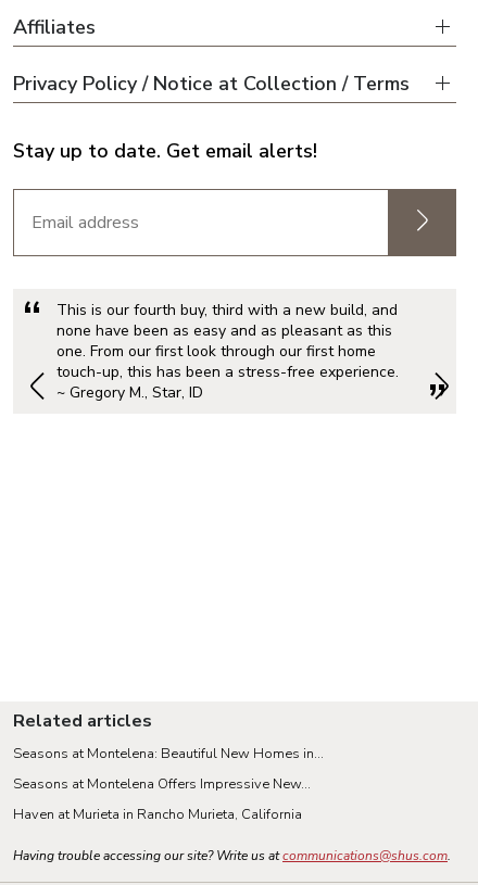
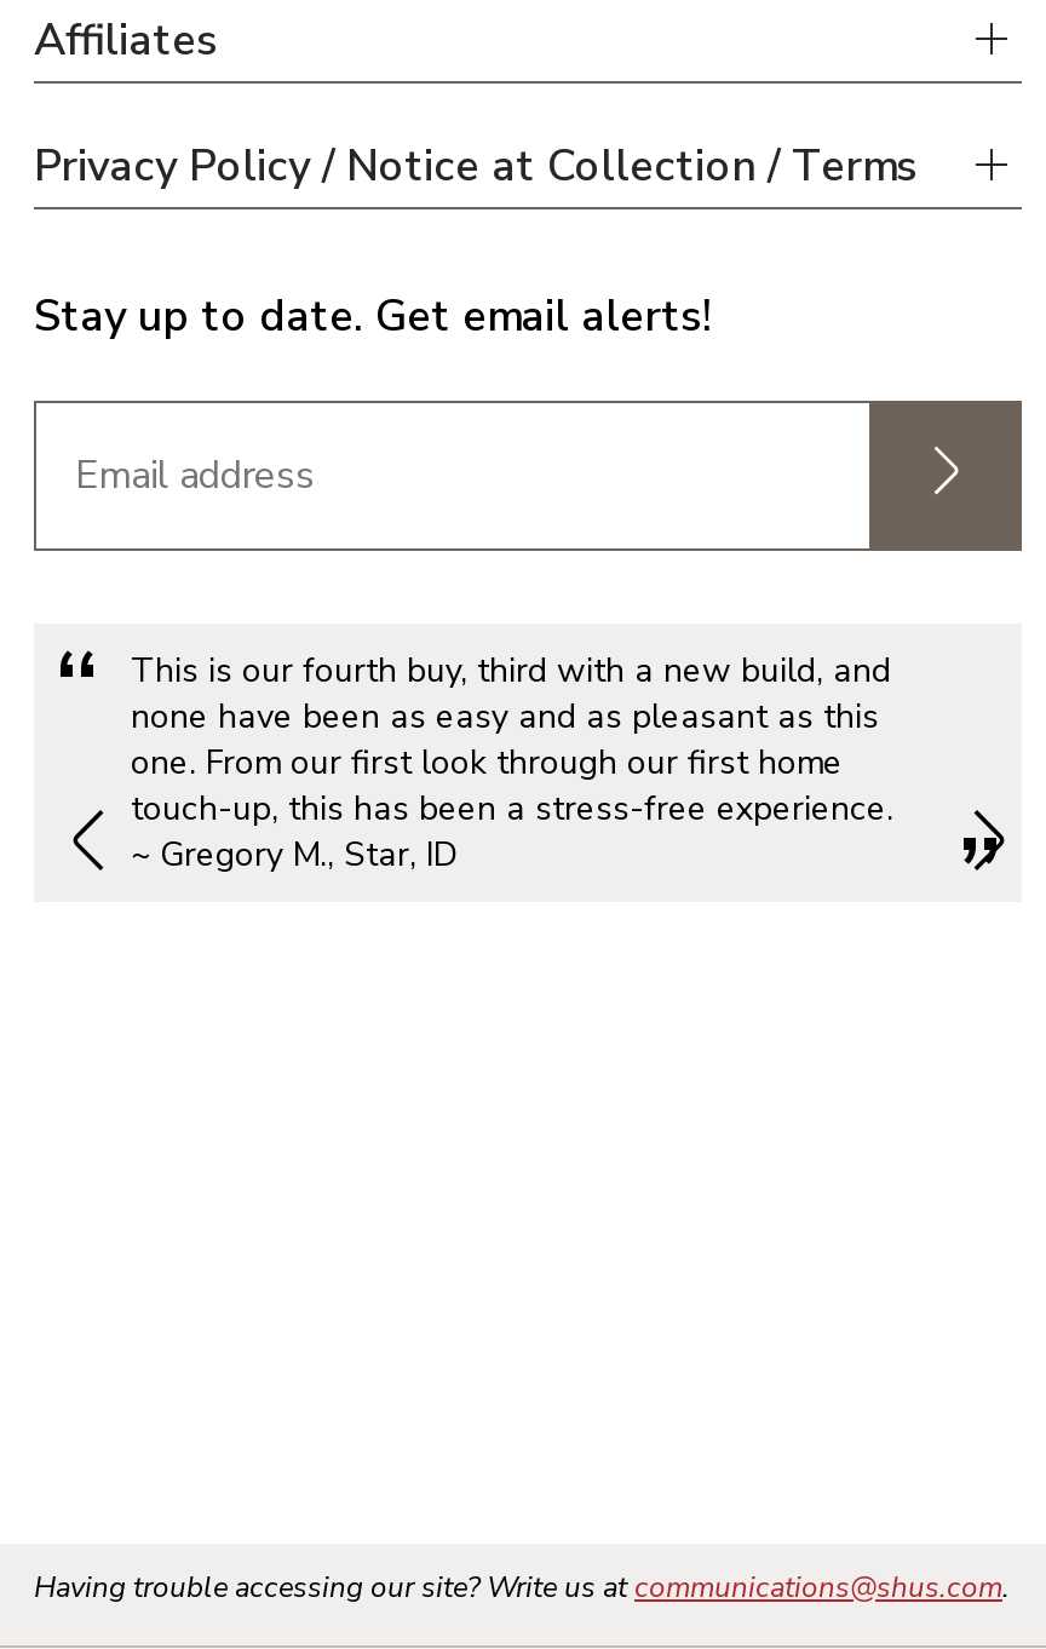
[13,709,324,824] Related articles | Seasons at Montelena: Beautiful New Homes in... | Seasons at Montelena Offers Impressive New... | Haven at Murieta in Rancho Murieta, California -> none

